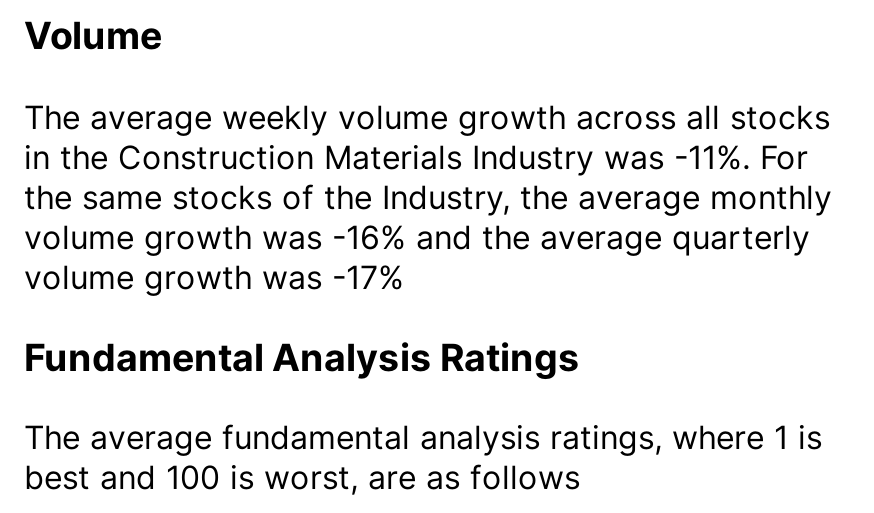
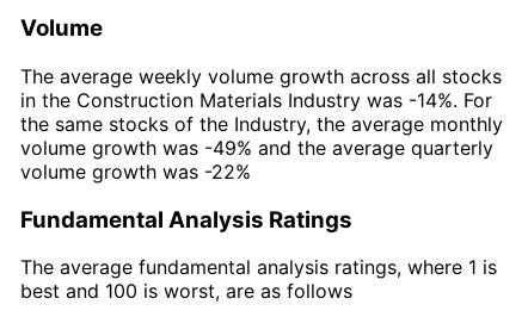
[24,137,808,177] in the Construction Materials Industry was -11%. For -> [20,88,492,112] in the Construction Materials Industry was -14%. For
[24,217,810,257] volume growth was -16% and the average quarterly -> [20,136,493,160] volume growth was -49% and the average quarterly
[24,257,404,297] volume growth was -17% -> [20,160,251,183] volume growth was -22%

